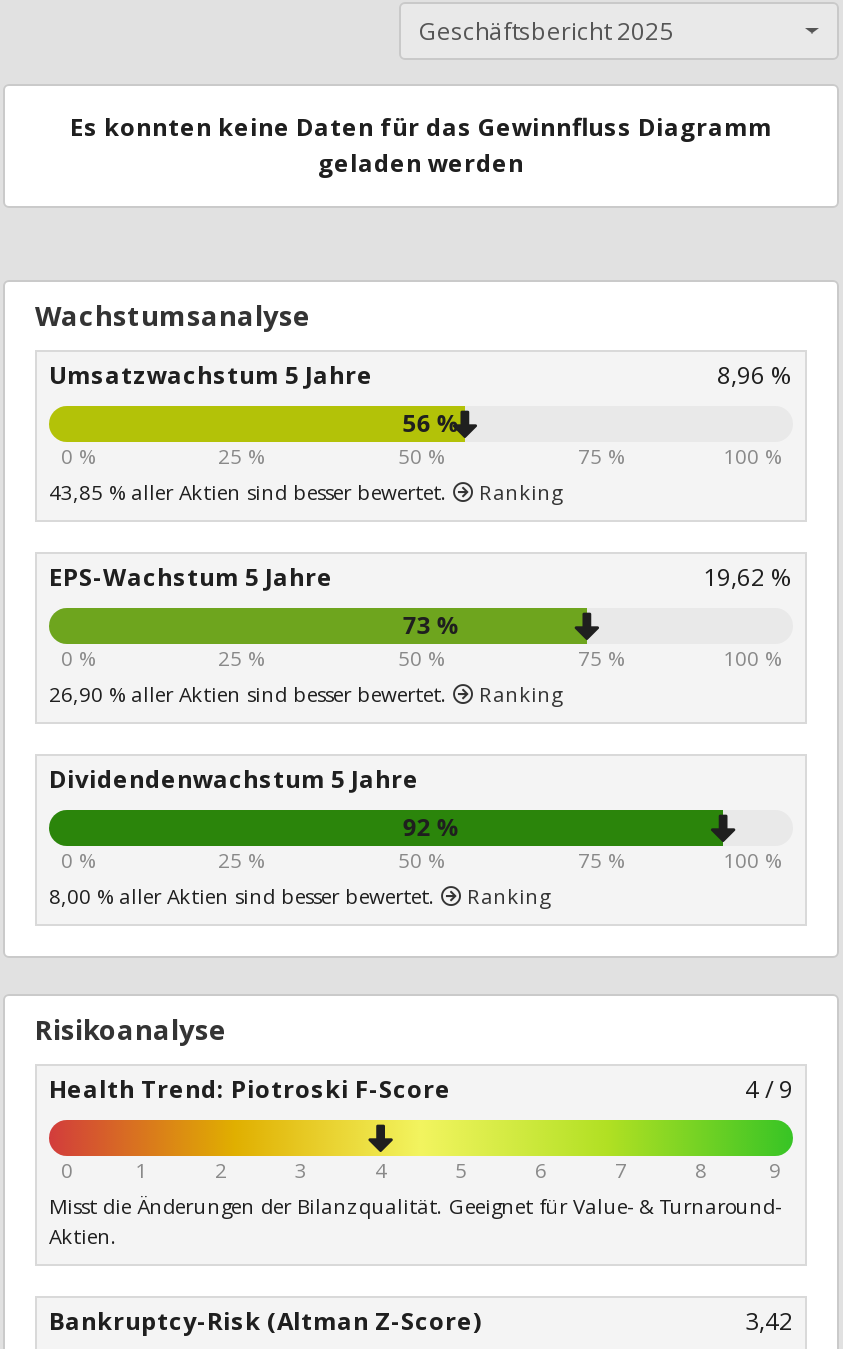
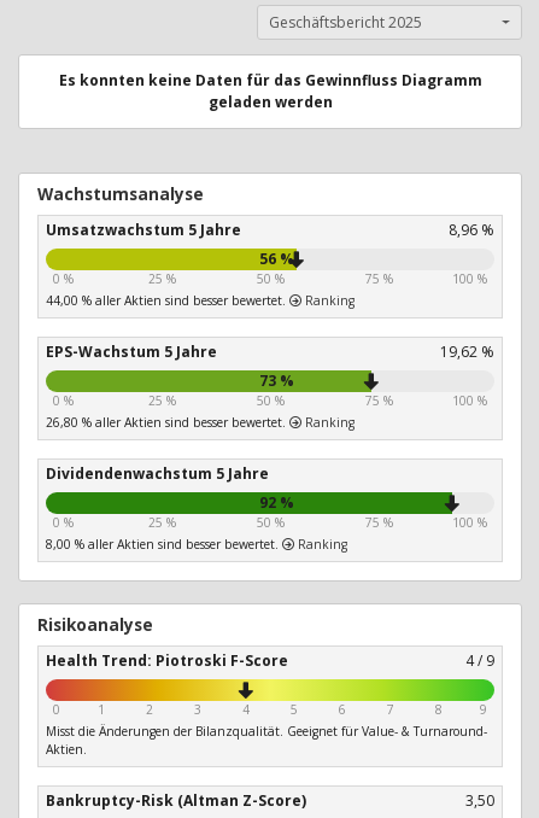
[49,479,453,507] 43,85 % aller Aktien sind besser bewertet. -> [46,292,289,309] 44,00 % aller Aktien sind besser bewertet.
[49,681,453,709] 26,90 % aller Aktien sind besser bewertet. -> [46,414,289,431] 26,80 % aller Aktien sind besser bewertet.
[745,1305,793,1339] 3,42 -> [465,791,494,811] 3,50

